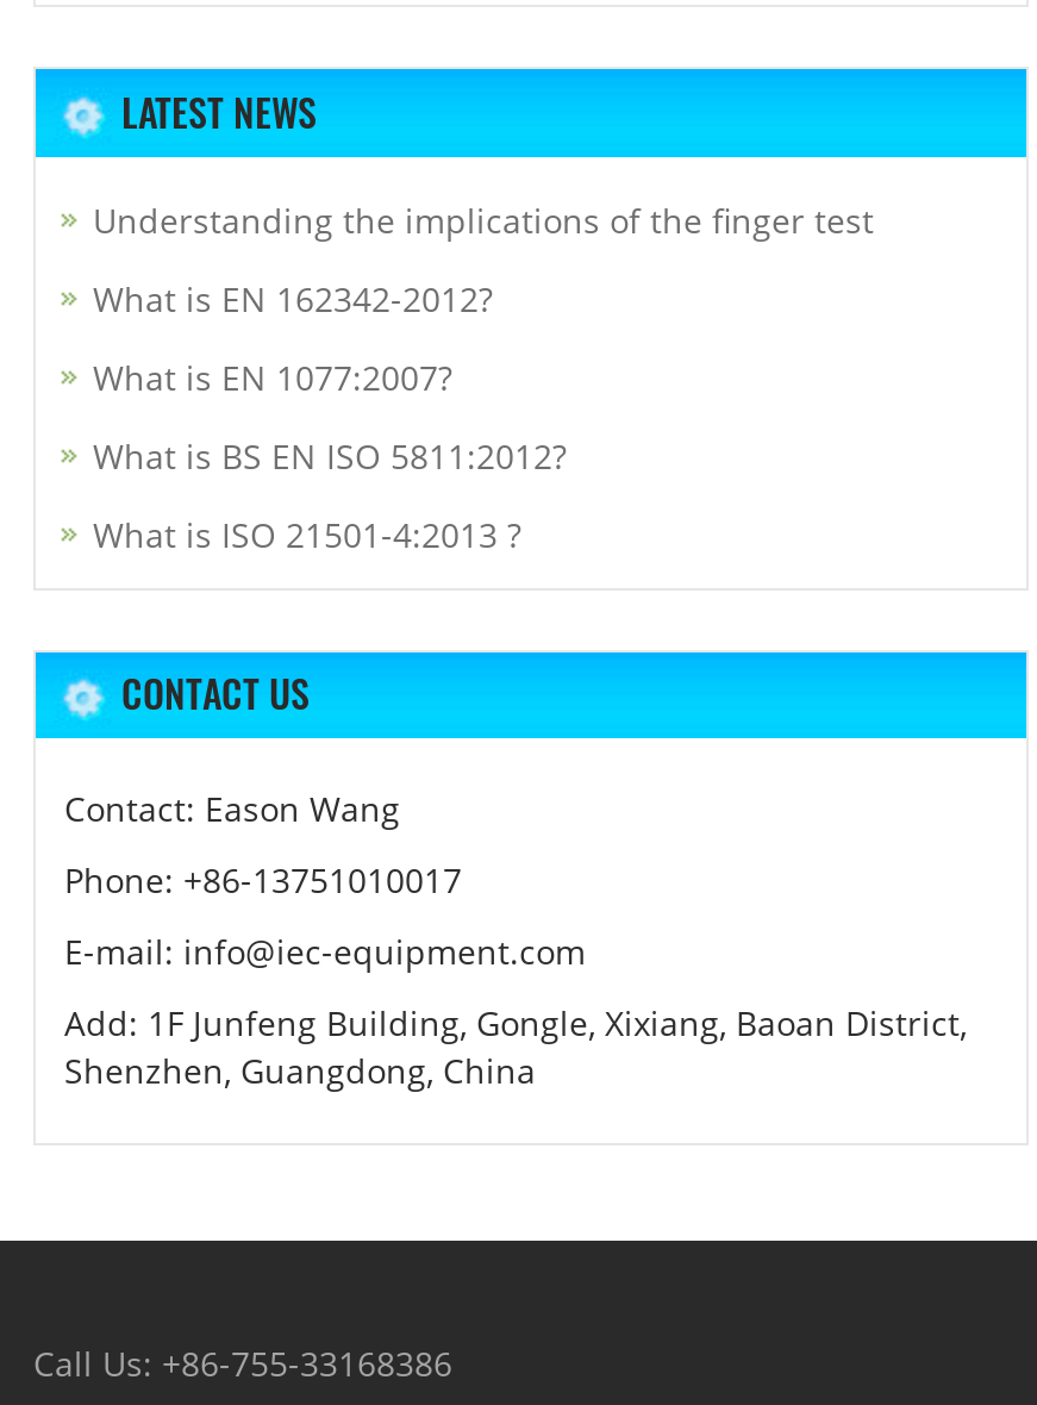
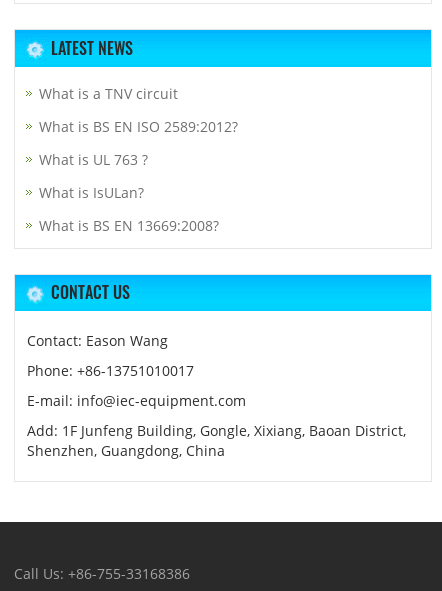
[93,197,874,242] Understanding the implications of the finger test -> [39,84,178,103] What is a TNV circuit
[93,276,493,321] What is EN 162342-2012? -> [39,117,238,136] What is BS EN ISO 2589:2012?
[93,354,452,400] What is EN 1077:2007? -> [39,150,148,169] What is UL 763 ?
[93,433,567,478] What is BS EN ISO 5811:2012? -> [39,183,144,202] What is IsULan?
[93,512,521,557] What is ISO 21501-4:2013 ? -> [39,216,219,235] What is BS EN 13669:2008?

